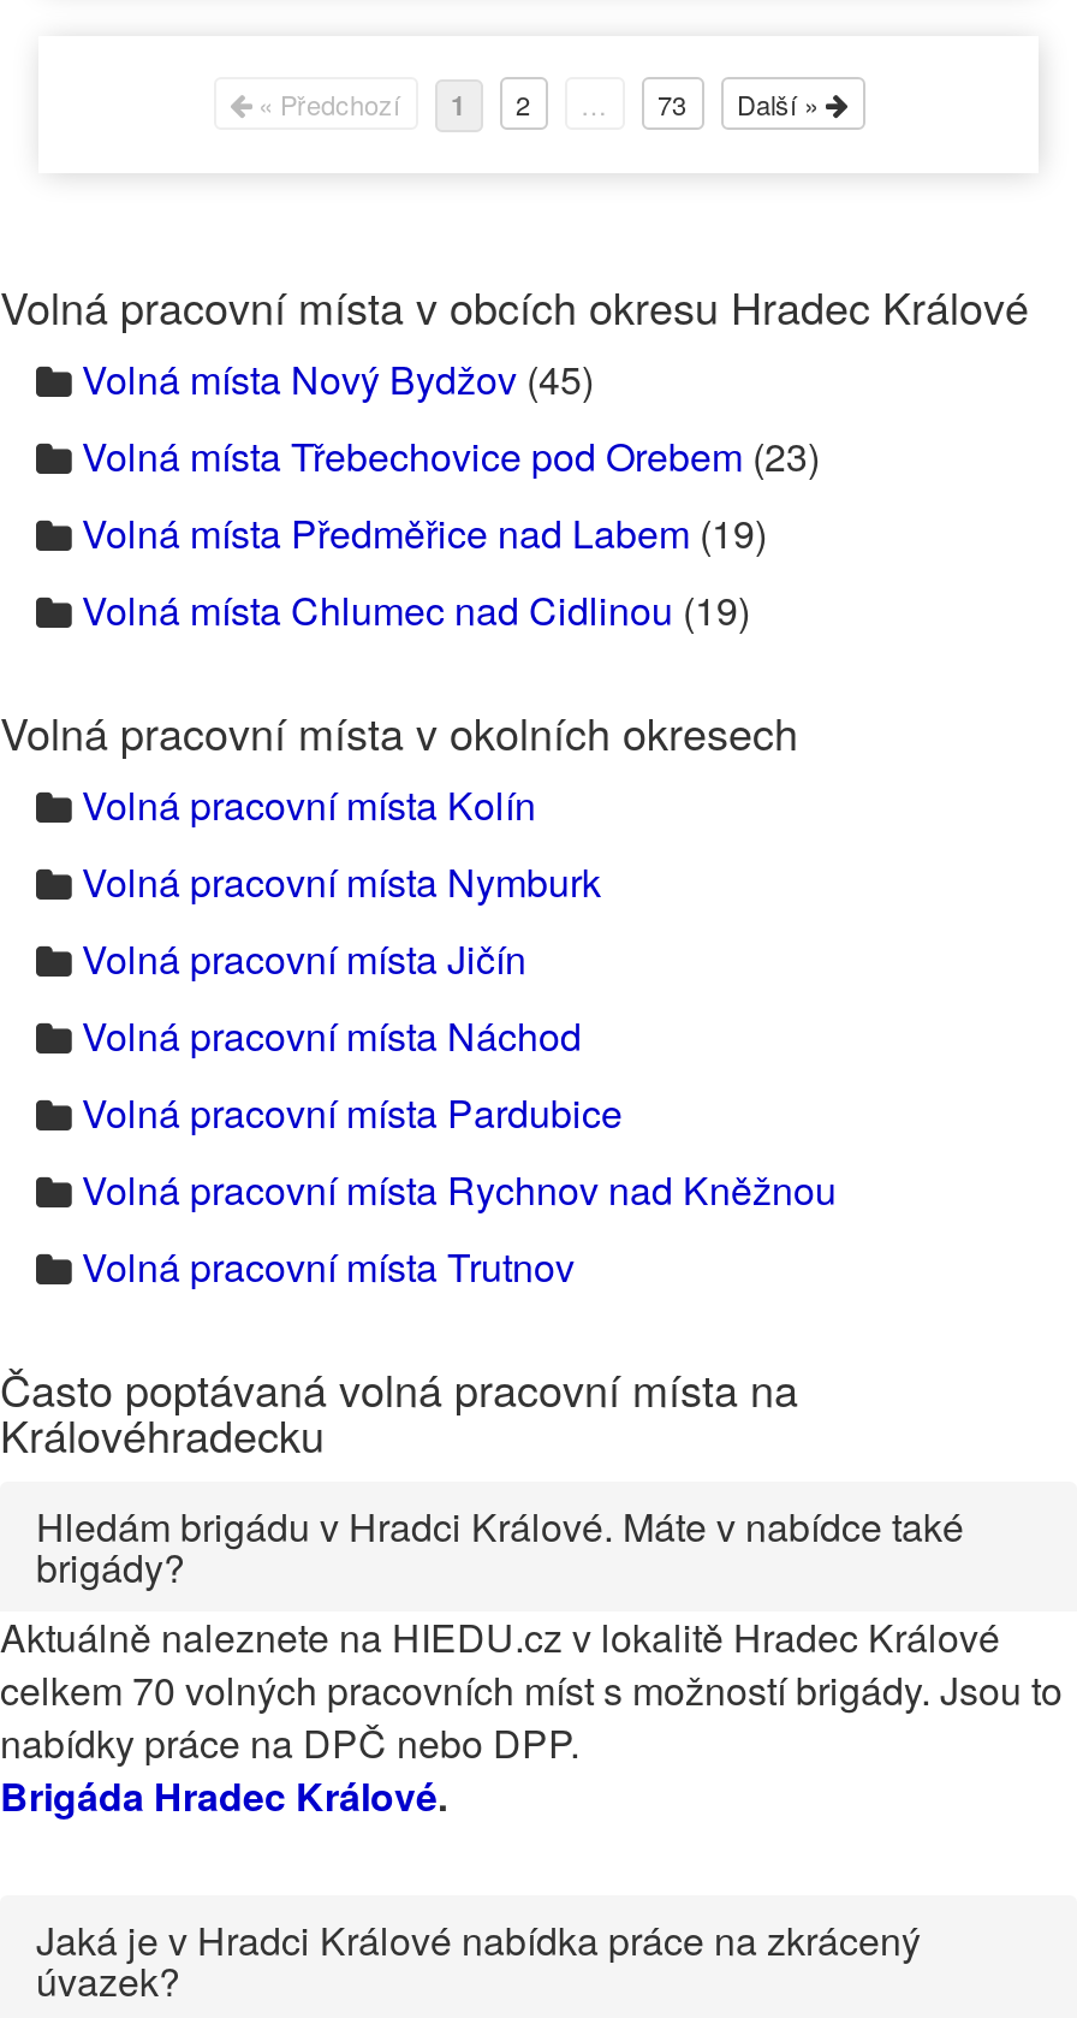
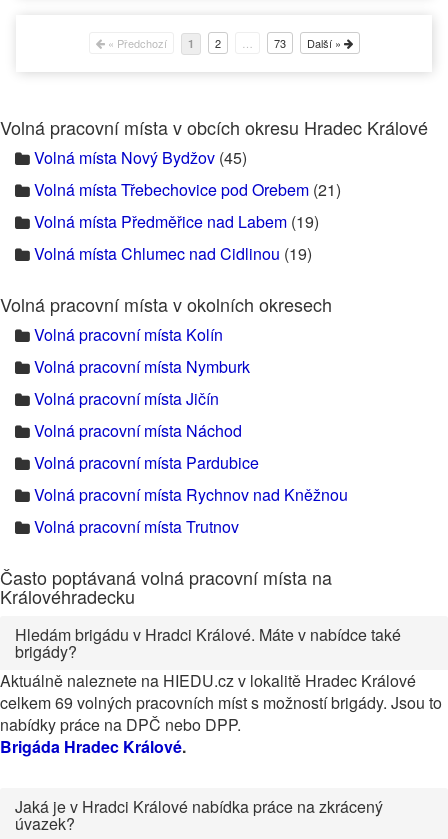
[82,428,820,483] Volná místa Třebechovice pod Orebem (23) -> [34,178,341,201] Volná místa Třebechovice pod Orebem (21)
[0,1662,1063,1717] celkem 70 volných pracovních míst s možností brigády. Jsou to -> [0,691,442,714] celkem 69 volných pracovních míst s možností brigády. Jsou to

